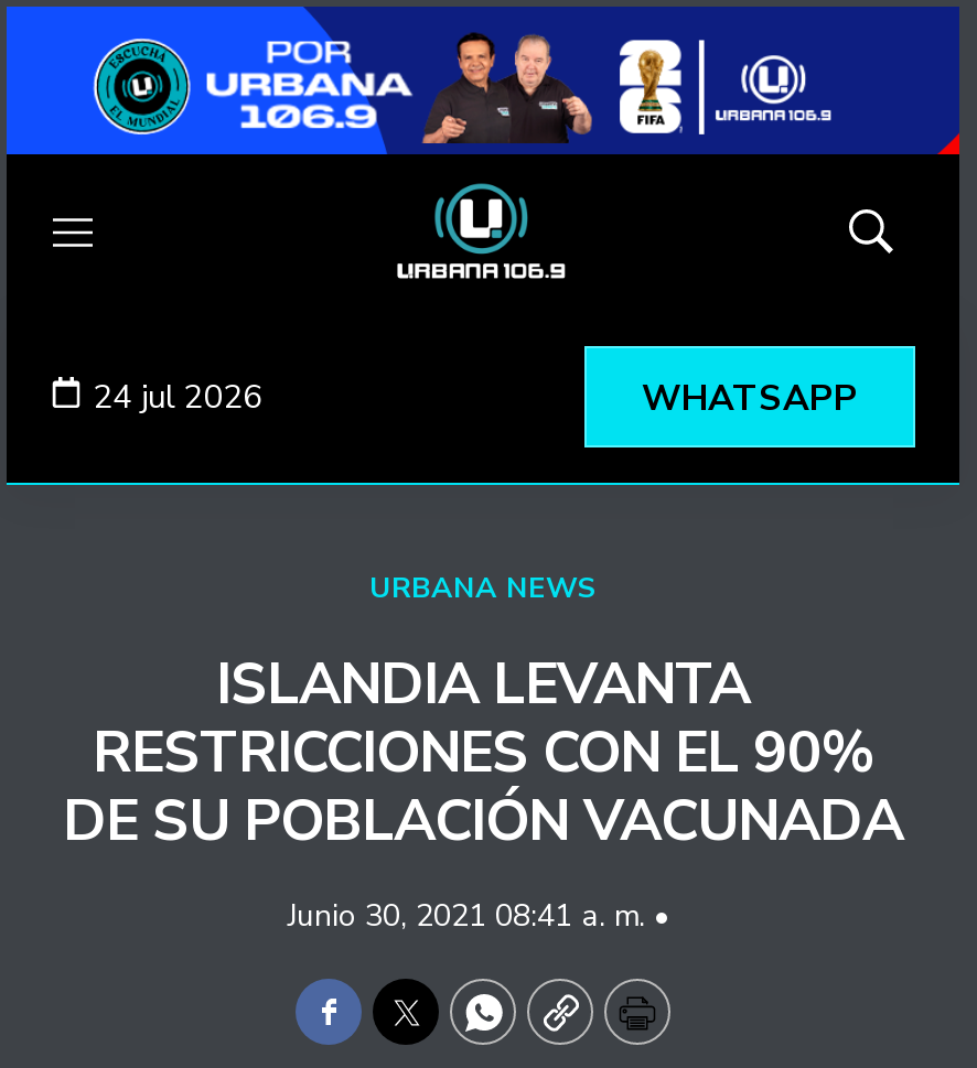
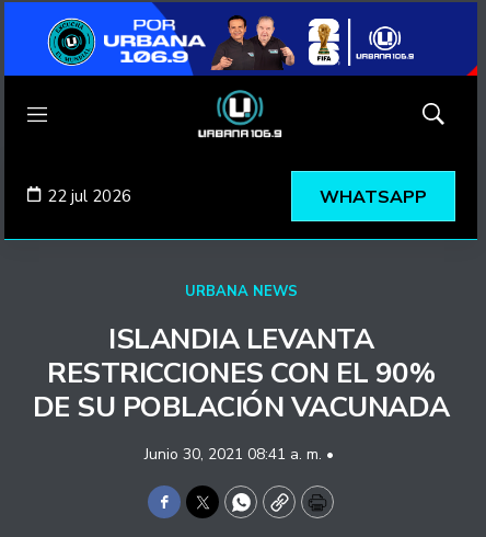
[93,374,262,418] 24 jul 2026 -> [47,185,131,207] 22 jul 2026

